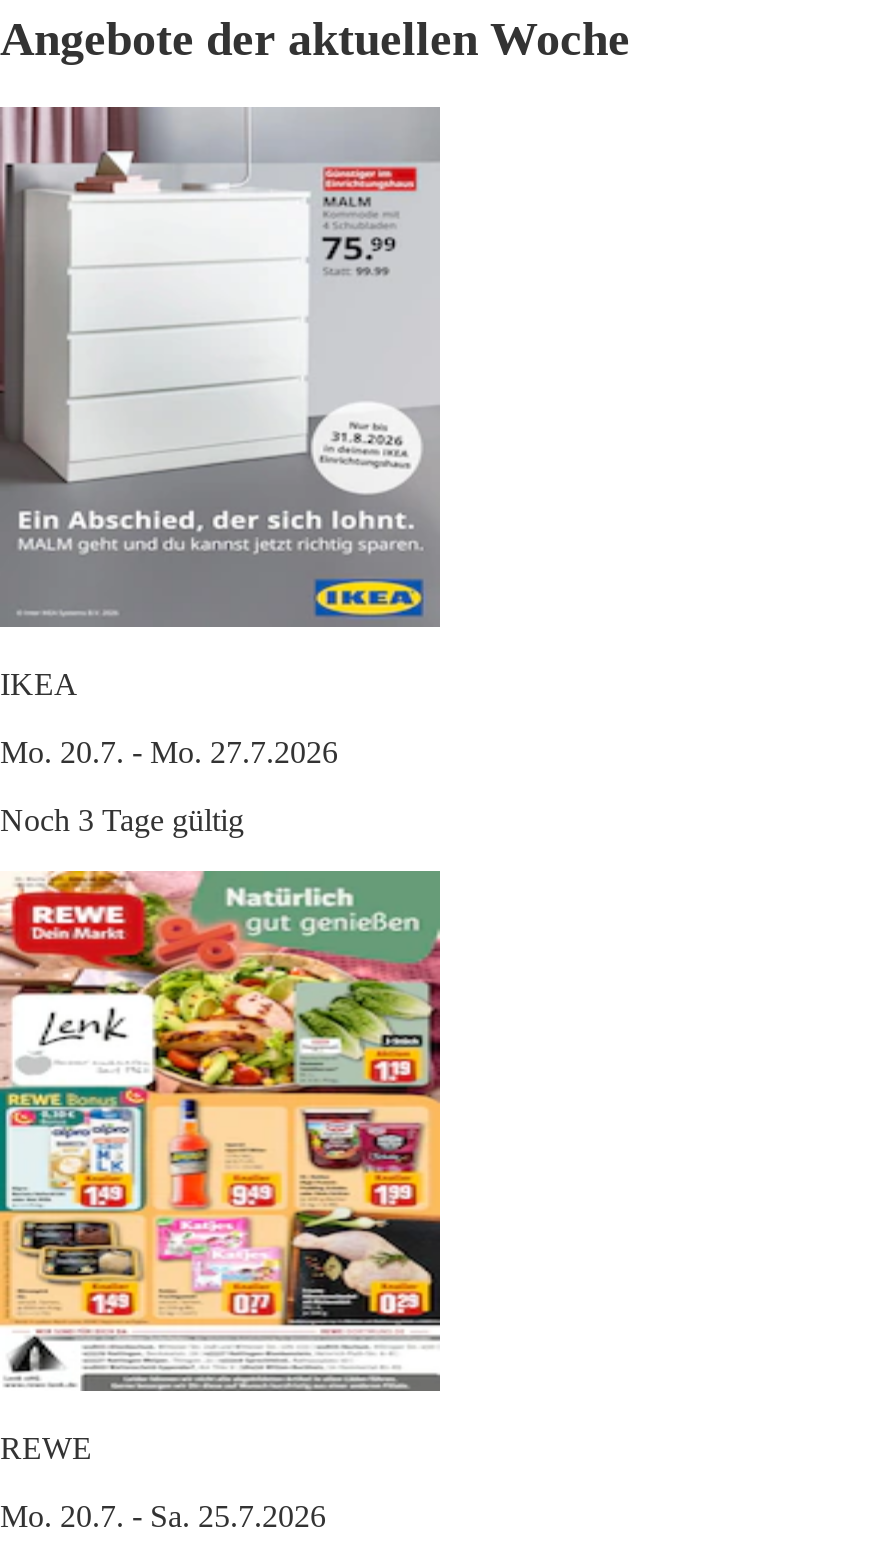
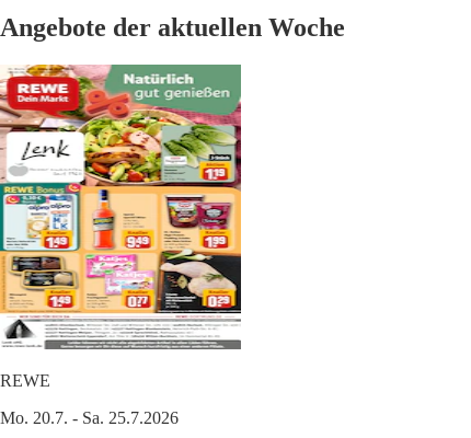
[0,105,442,837] [image] | IKEA | Mo. 20.7. - Mo. 27.7.2026 | Noch 3 Tage gültig -> none

